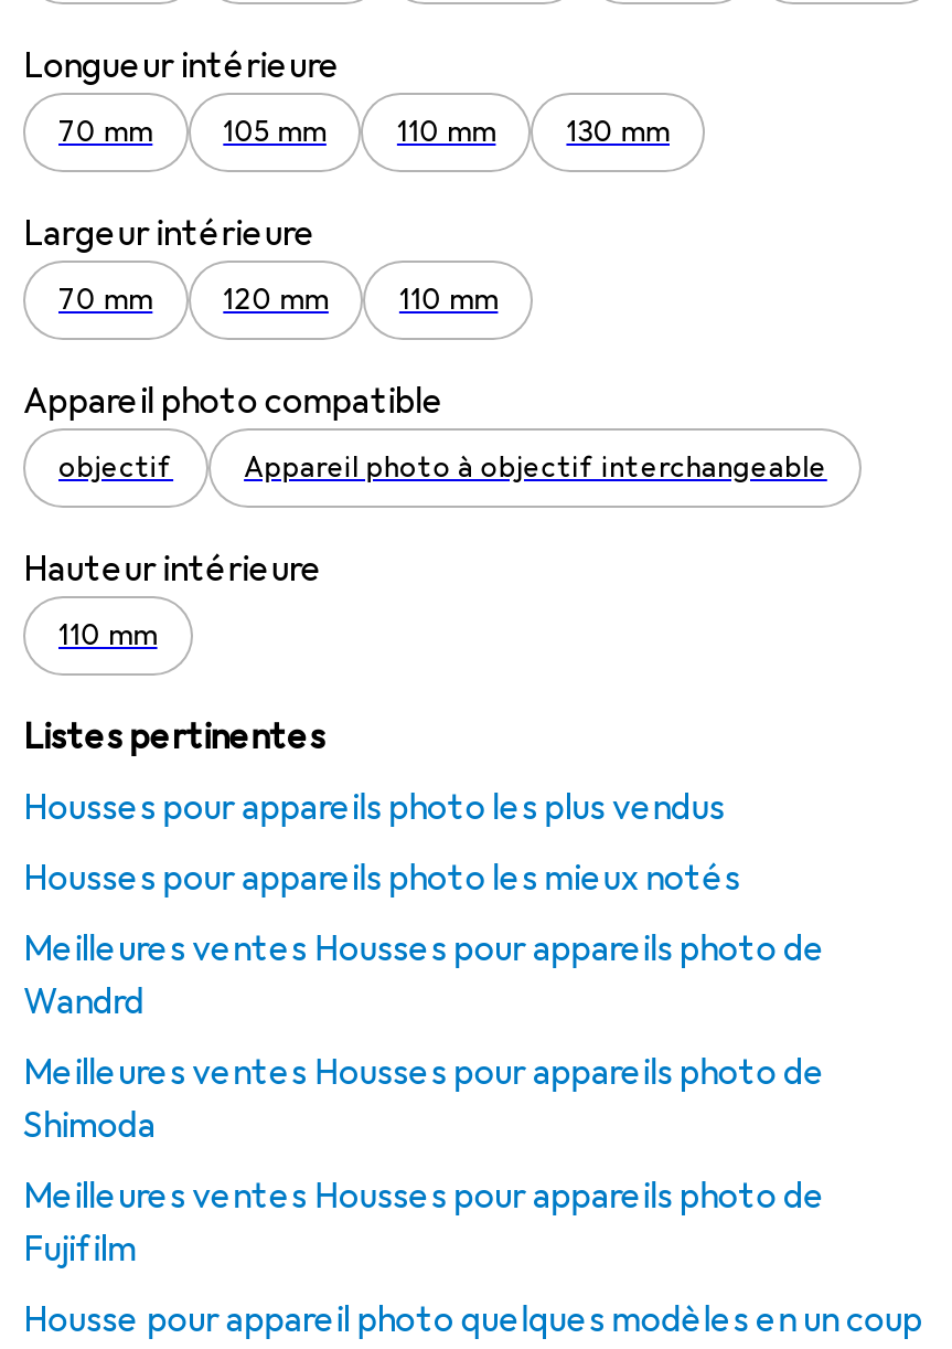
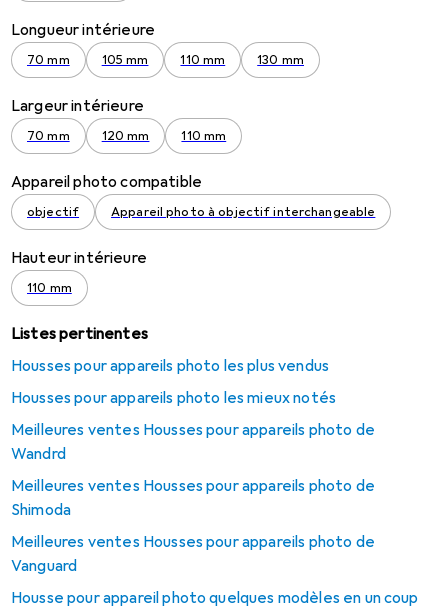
[23,1228,136,1272] Fujifilm -> [11,556,77,576] Vanguard

